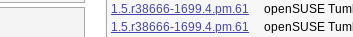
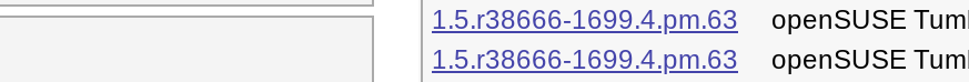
[111,2,249,16] 1.5.r38666-1699.4.pm.61 -> [432,5,738,36] 1.5.r38666-1699.4.pm.63
[111,20,249,34] 1.5.r38666-1699.4.pm.61 -> [432,45,738,76] 1.5.r38666-1699.4.pm.63

